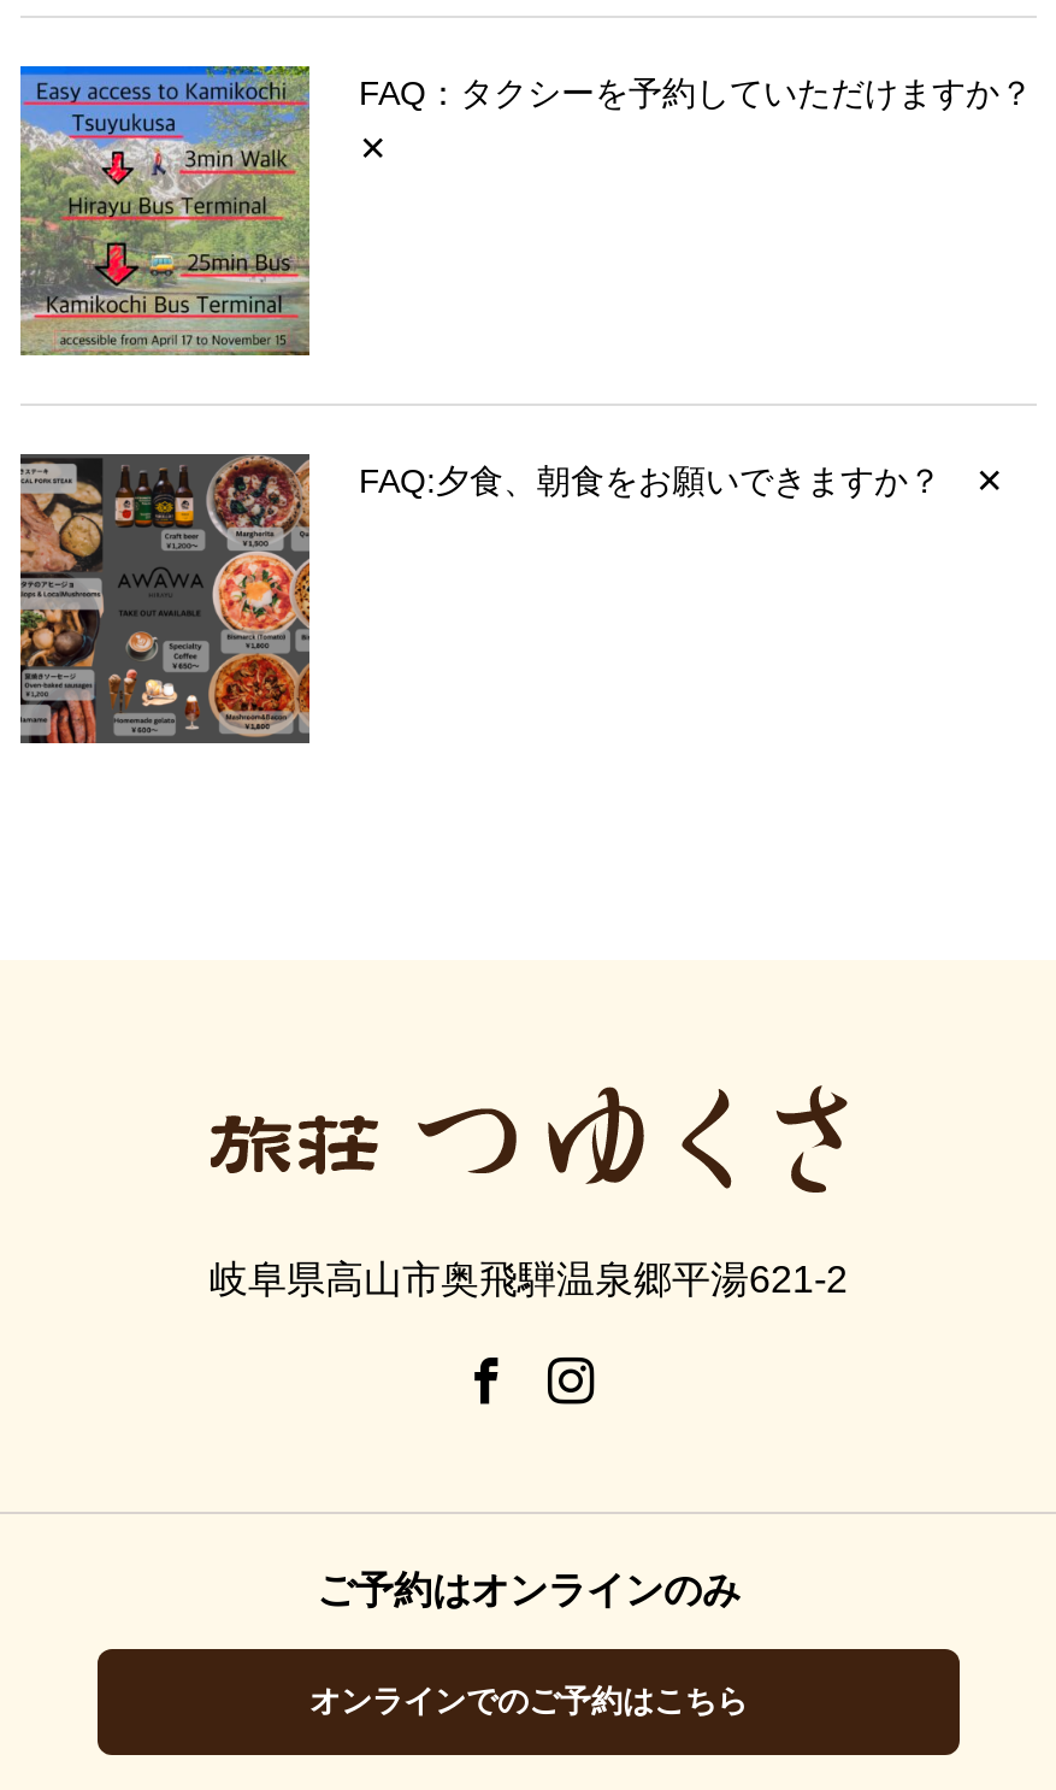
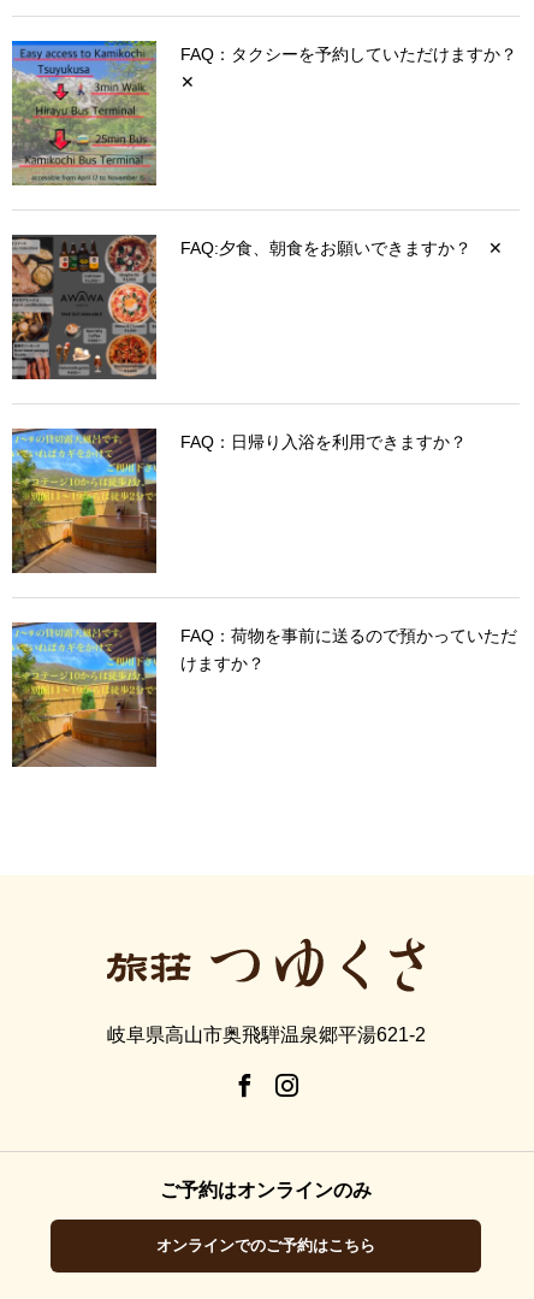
none -> [11,427,467,574] [image] | FAQ：日帰り入浴を利用できますか？
none -> [11,621,518,768] [image] | FAQ：荷物を事前に送るので預かっていただ | けますか？

